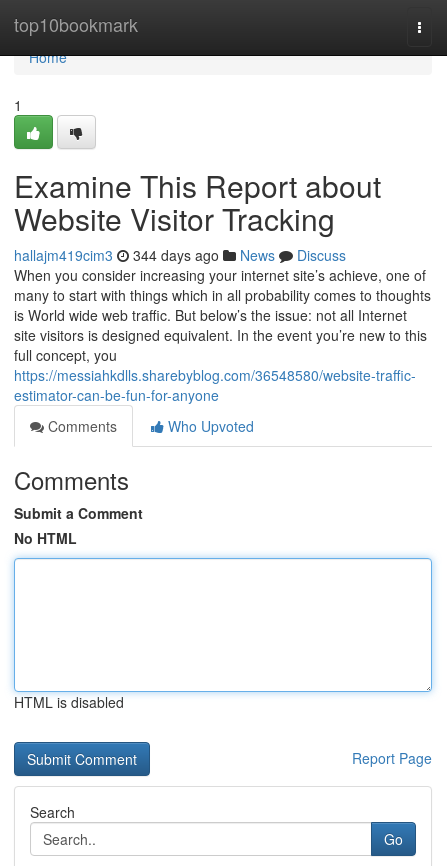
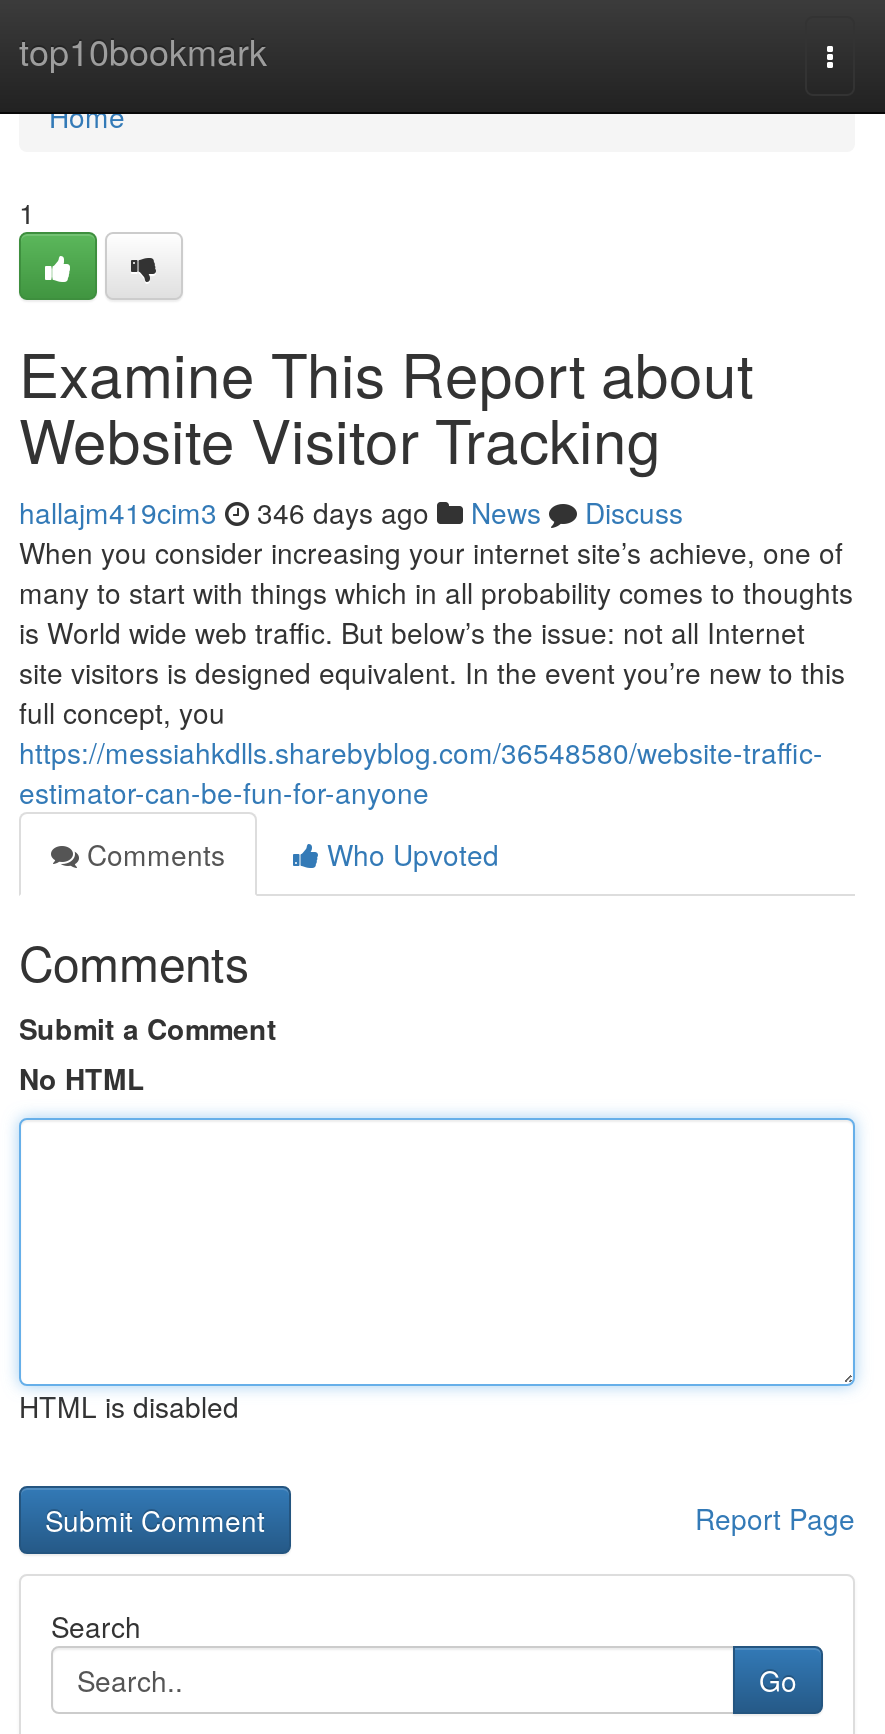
[14,245,346,265] hallajm419cim3 344 days ago News Discuss -> [19,492,683,532] hallajm419cim3 346 days ago News Discuss

